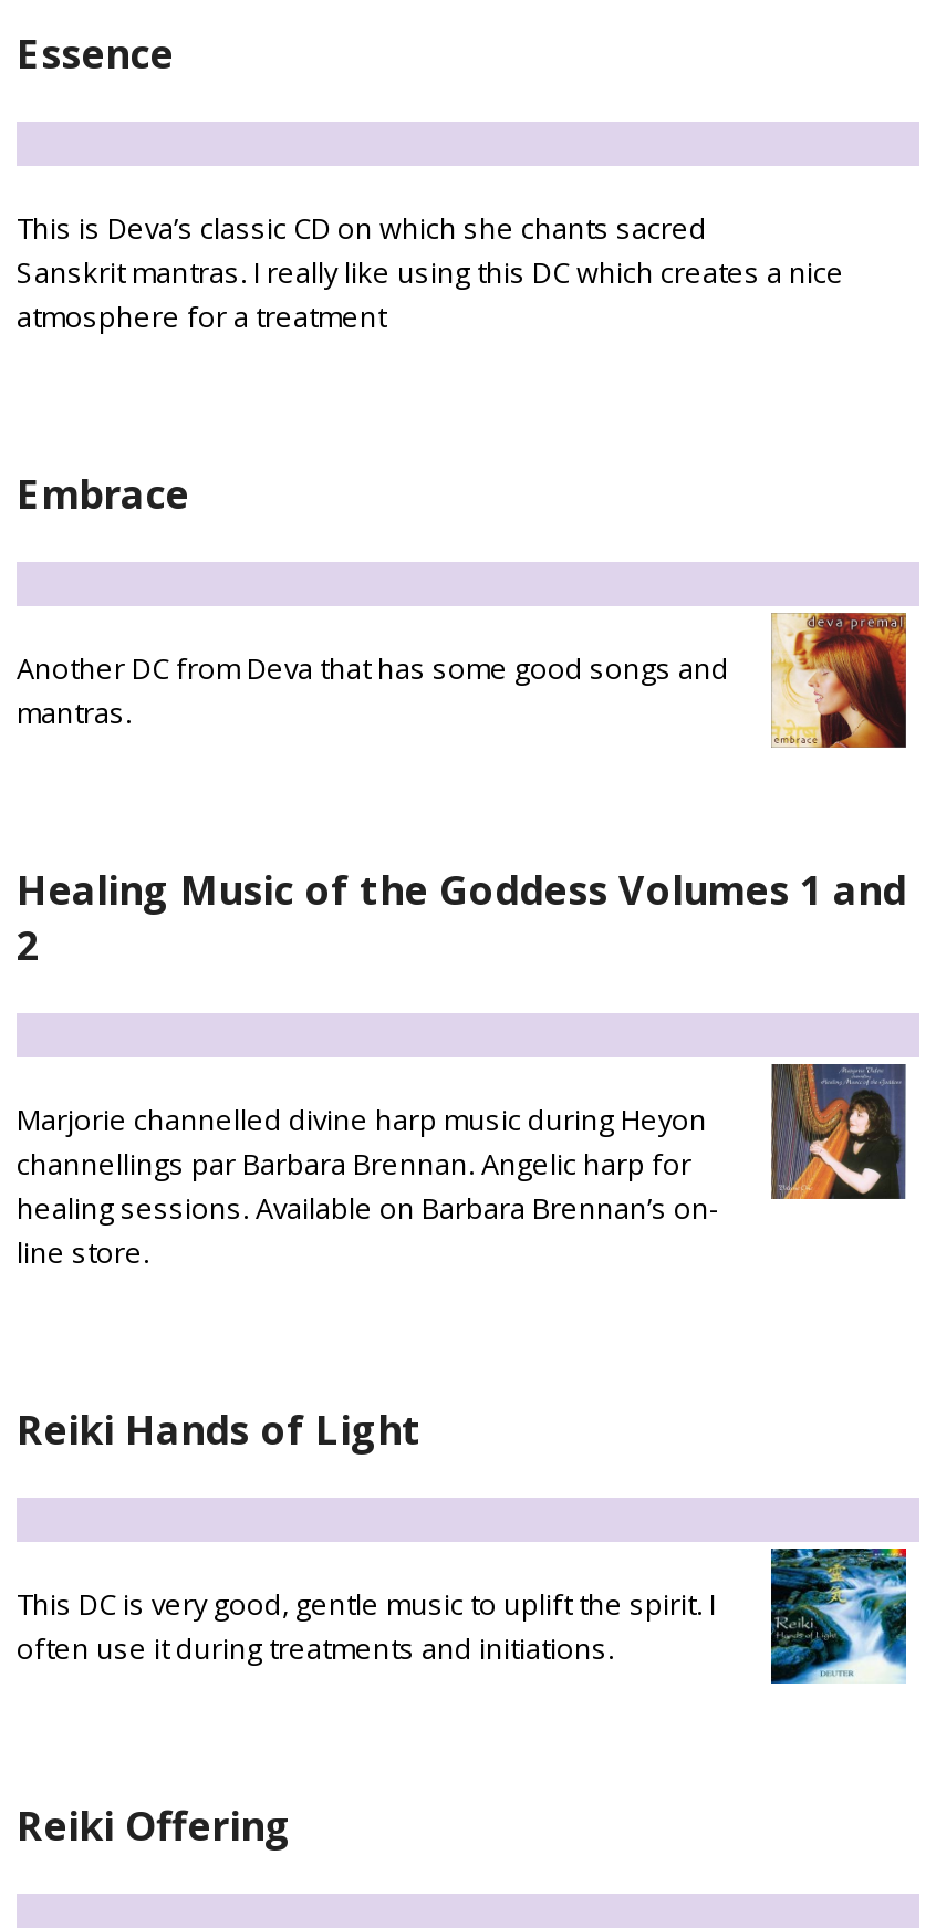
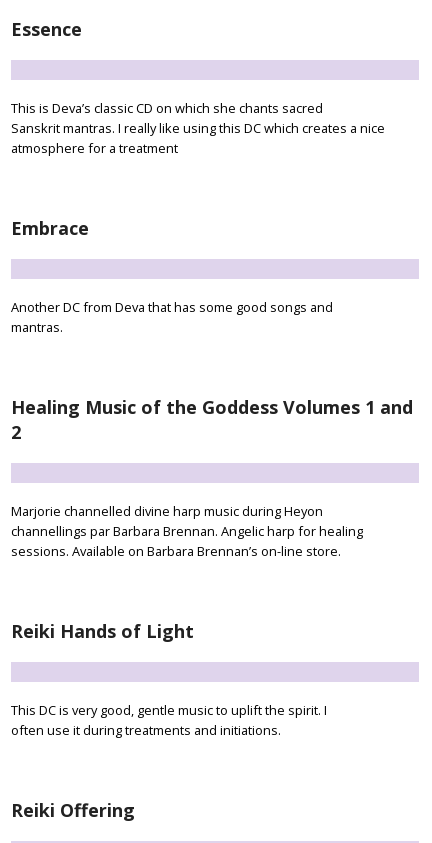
[769,611,908,750] [image] -> none
[769,1062,908,1201] [image] -> none
[769,1546,908,1686] [image] -> none

